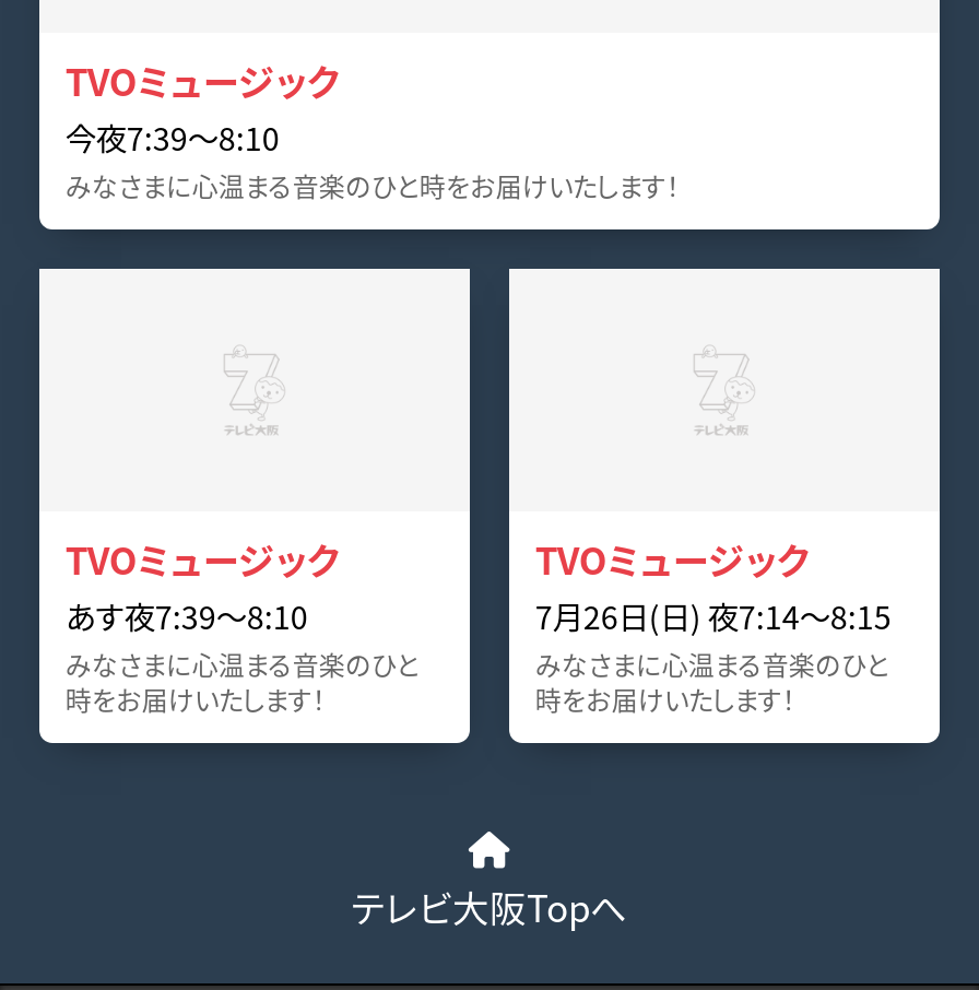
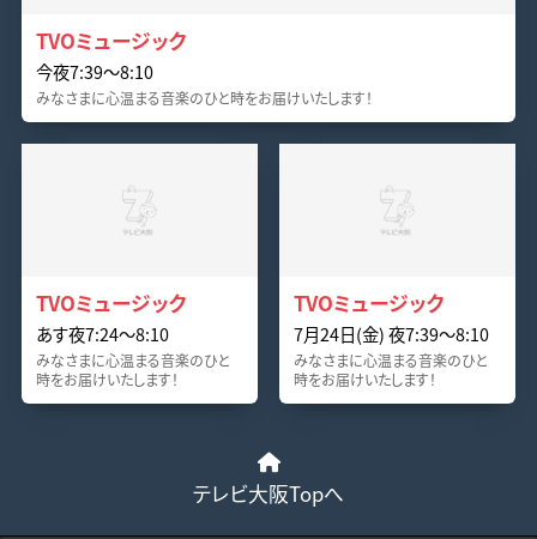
[65,592,308,638] あす夜7:39～8:10 -> [36,321,169,346] あす夜7:24～8:10
[535,592,891,638] 7月26日(日) 夜7:14～8:15 -> [294,321,489,346] 7月24日(金) 夜7:39～8:10

